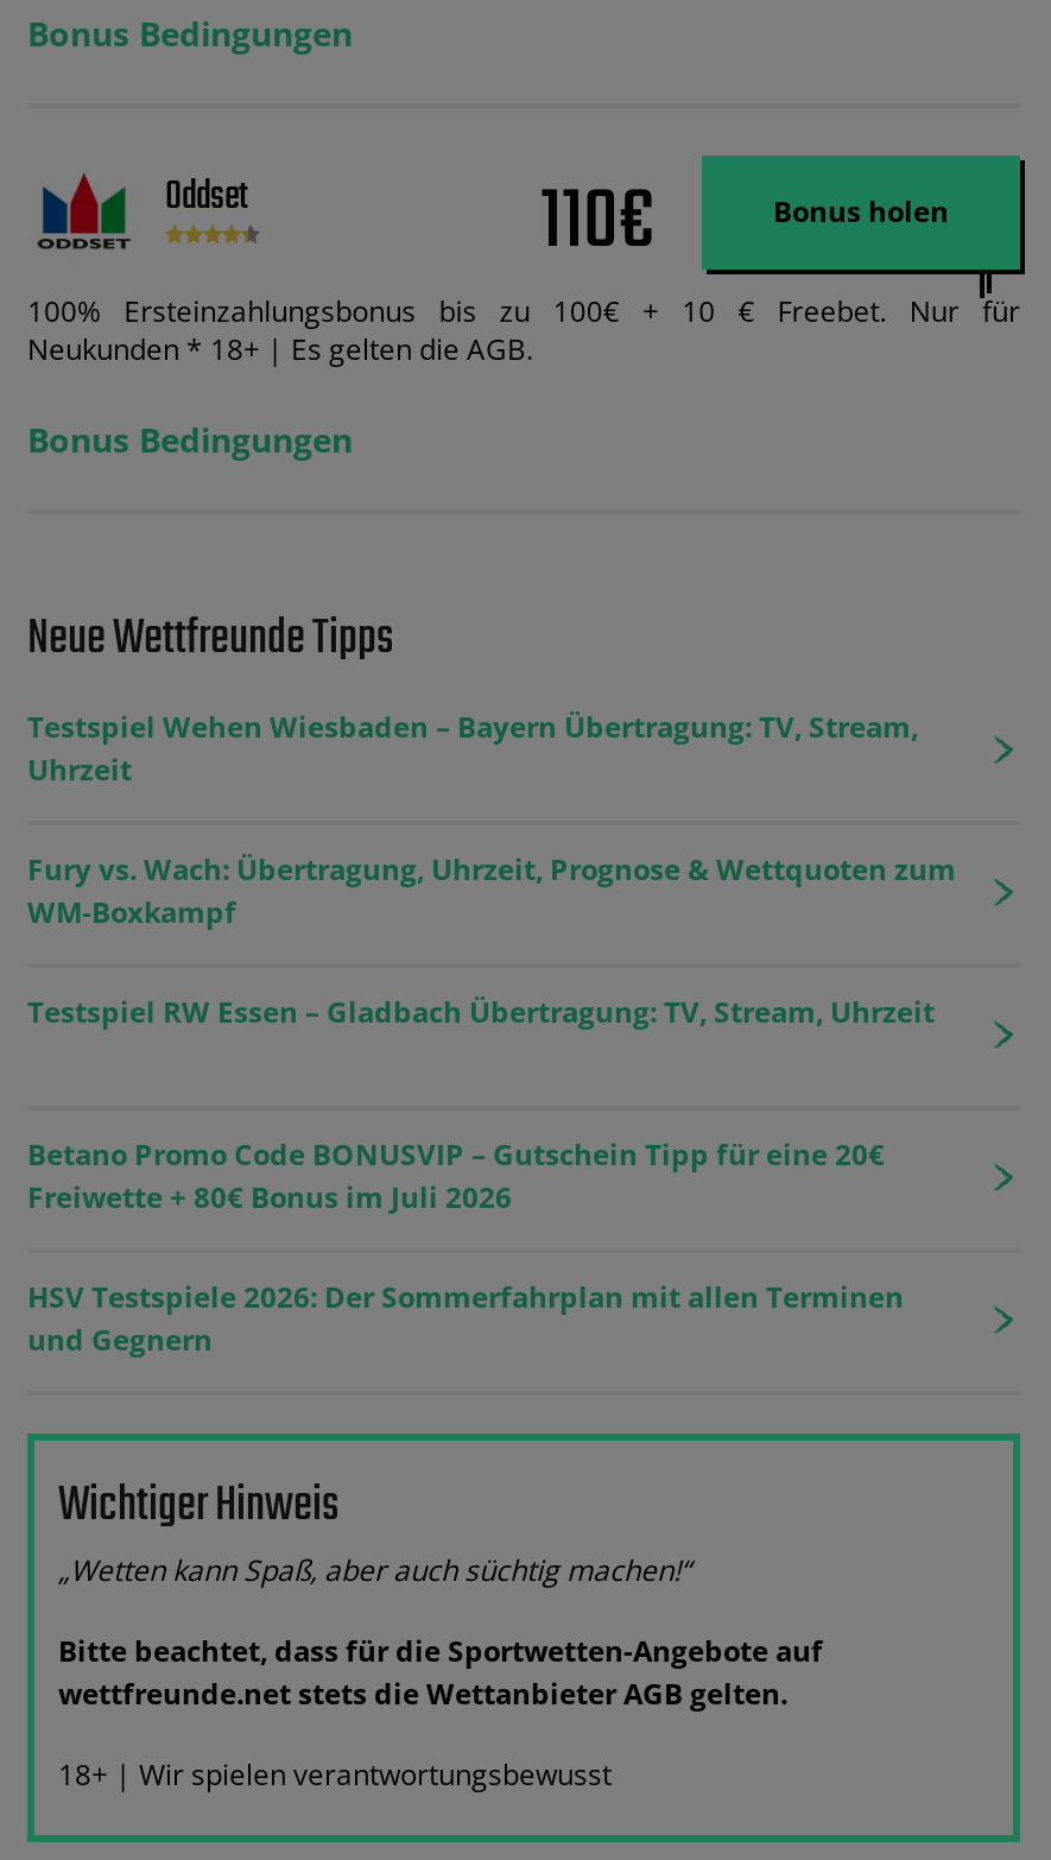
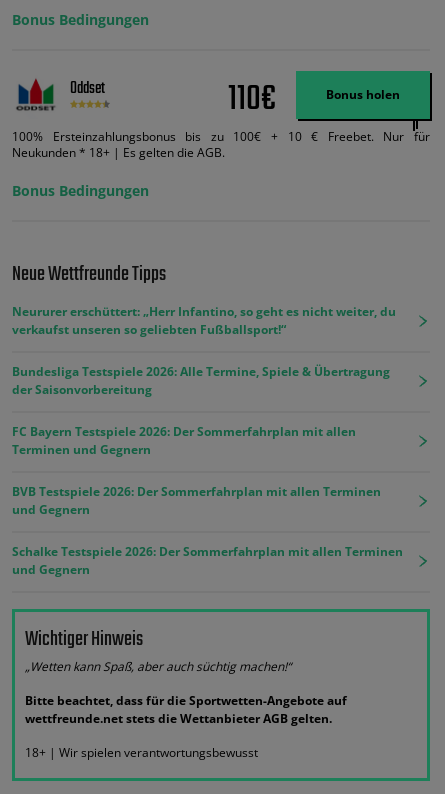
[27,707,918,790] Testspiel Wehen Wiesbaden – Bayern Übertragung: TV, Stream, | Uhrzeit -> [12,303,396,338] Neururer erschüttert: „Herr Infantino, so geht es nicht weiter, du | verkaufst unseren so geliebten Fußballsport!“
[27,849,956,932] Fury vs. Wach: Übertragung, Uhrzeit, Prognose & Wettquoten zum | WM-Boxkampf -> [12,363,390,398] Bundesliga Testspiele 2026: Alle Termine, Spiele & Übertragung | der Saisonvorbereitung
[27,992,935,1032] Testspiel RW Essen – Gladbach Übertragung: TV, Stream, Uhrzeit -> [12,423,356,458] FC Bayern Testspiele 2026: Der Sommerfahrplan mit allen | Terminen und Gegnern
[27,1134,885,1217] Betano Promo Code BONUSVIP – Gutschein Tipp für eine 20€ | Freiwette + 80€ Bonus im Juli 2026 -> [12,483,381,518] BVB Testspiele 2026: Der Sommerfahrplan mit allen Terminen | und Gegnern
[27,1277,904,1317] HSV Testspiele 2026: Der Sommerfahrplan mit allen Terminen -> [12,543,403,560] Schalke Testspiele 2026: Der Sommerfahrplan mit allen Terminen

